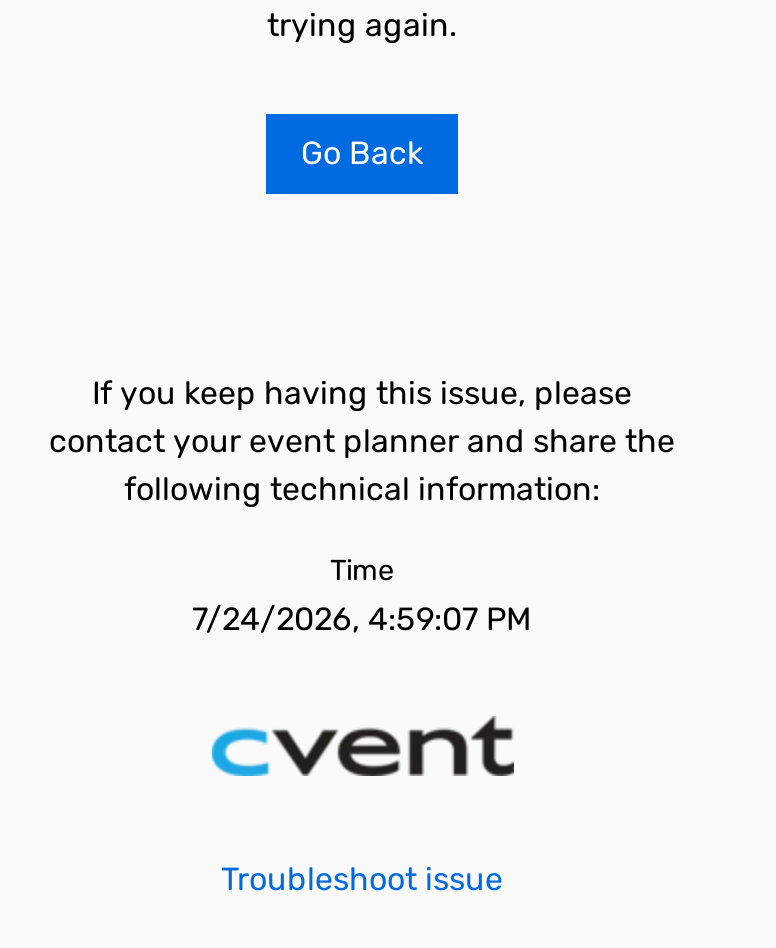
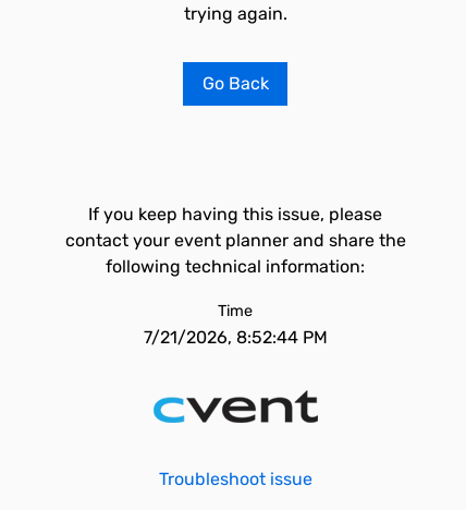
[192,600,532,638] 7/24/2026, 4:59:07 PM -> [143,327,327,348] 7/21/2026, 8:52:44 PM

